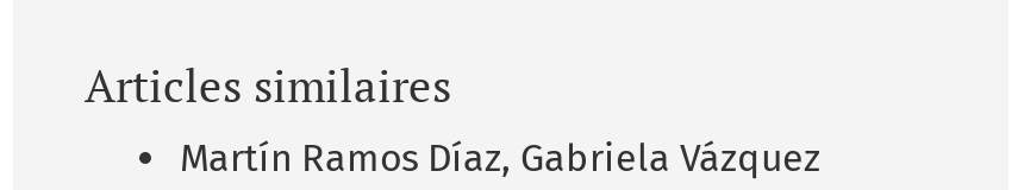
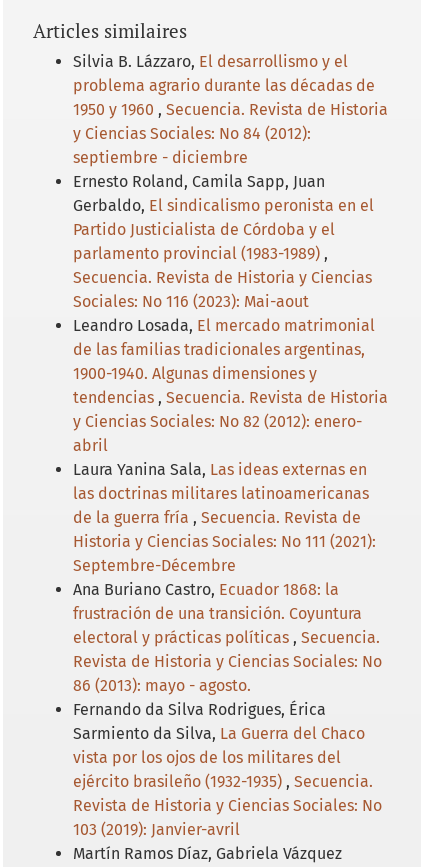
none -> [73,52,388,839] Silvia B. Lázzaro, El desarrollismo y el | problema agrario durante las décadas de | 1950 y 1960, Secuencia. Revista de Historia | y Ciencias Sociales: No 84 (2012): | septiembre - diciembre | Ernesto Roland, Camila Sapp, Juan | Gerbaldo, El sindicalismo peronista en el | Partido Justicialista de Córdoba y el | parlamento provincial (1983-1989), | Secuencia. Revista de Historia y Ciencias | Sociales: No 116 (2023): Mai-aout | Leandro Losada, El mercado matrimonial | de las familias tradicionales argentinas, | 1900-1940. Algunas dimensiones y | tendencias, Secuencia. Revista de Historia | y Ciencias Sociales: No 82 (2012): enero- | abril | Laura Yanina Sala, Las ideas externas en | las doctrinas militares latinoamericanas | de la guerra fría, Secuencia. Revista de | Historia y Ciencias Sociales: No 111 (2021): | Septembre-Décembre | Ana Buriano Castro, Ecuador 1868: la | frustración de una transición. Coyuntura | electoral y prácticas políticas, Secuencia. | Revista de Historia y Ciencias Sociales: No | 86 (2013): mayo - agosto. | Fernando da Silva Rodrigues, Érica | Sarmiento da Silva, La Guerra del Chaco | vista por los ojos de los militares del | ejército brasileño (1932-1935), Secuencia. | Revista de Historia y Ciencias Sociales: No | 103 (2019): Janvier-avril

